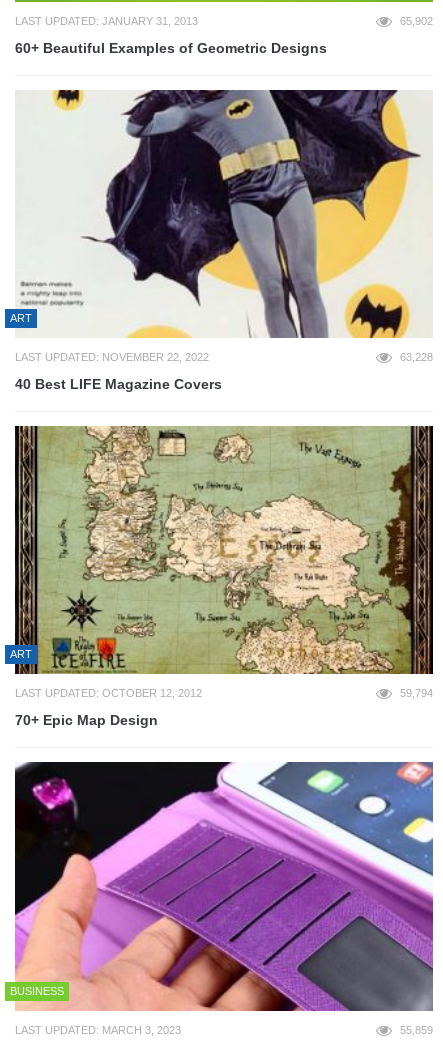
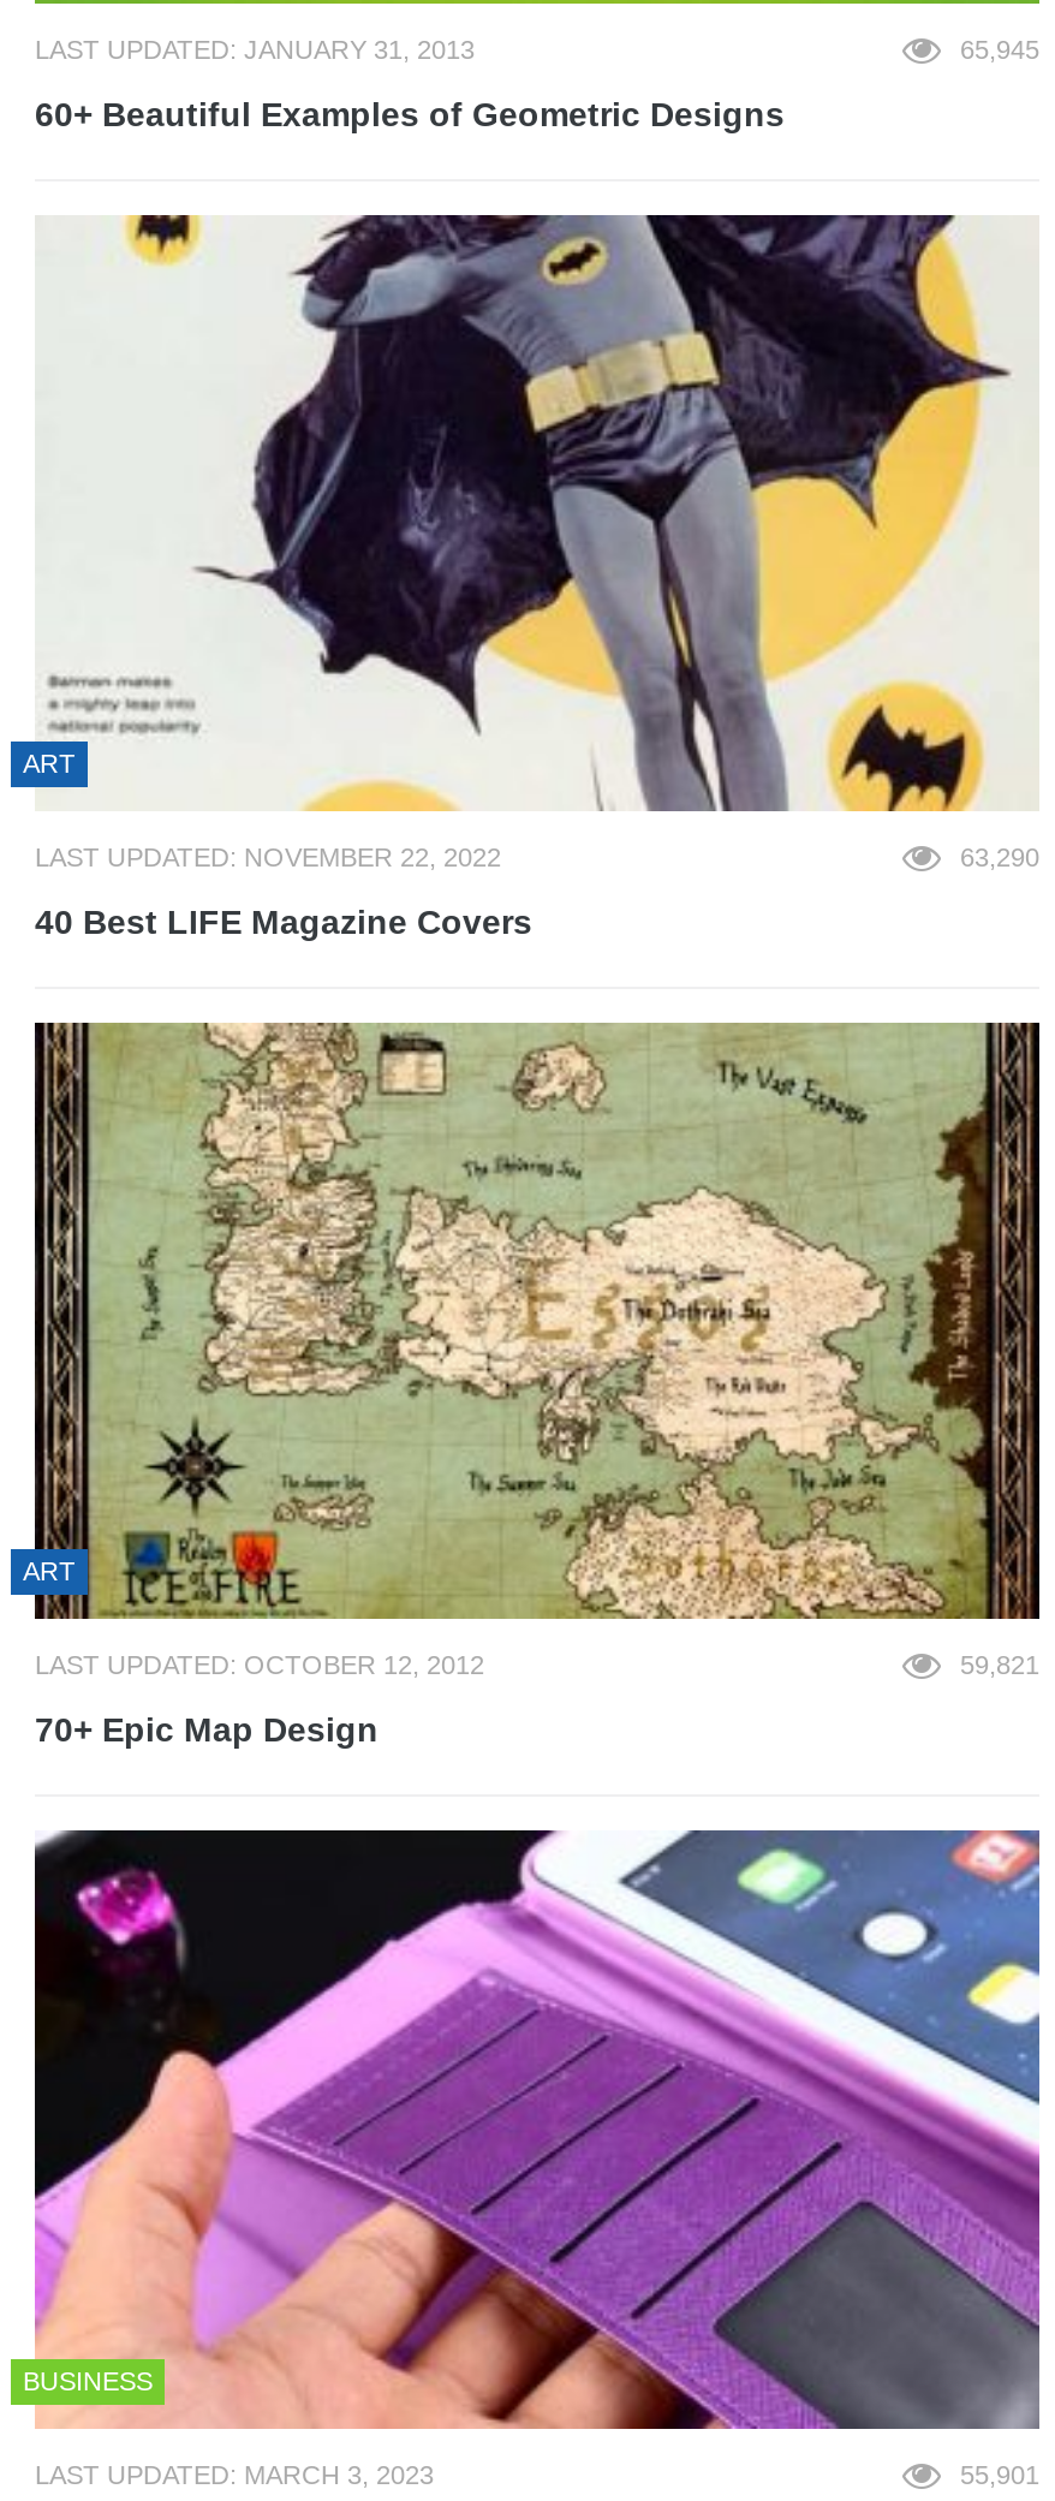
[397,15,433,27] 65,902 -> [953,35,1039,64] 65,945
[397,351,433,363] 63,228 -> [953,843,1039,872] 63,290
[397,687,433,699] 59,794 -> [953,1651,1039,1680] 59,821
[397,1024,433,1036] 55,859 -> [953,2459,1039,2488] 55,901

